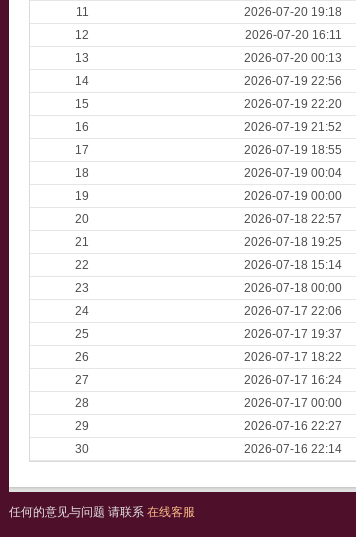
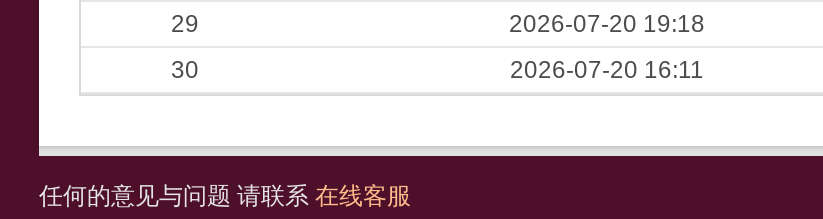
[75,5,88,19] 11 -> [171,10,199,38] 29
[75,28,89,42] 12 -> [171,56,199,84] 30
[75,51,342,456] 13 | 2026-07-20 00:13 | 14 | 2026-07-19 22:56 | 15 | 2026-07-19 22:20 | 16 | 2026-07-19 21:52 | 17 | 2026-07-19 18:55 | 18 | 2026-07-19 00:04 | 19 | 2026-07-19 00:00 | 20 | 2026-07-18 22:57 | 21 | 2026-07-18 19:25 | 22 | 2026-07-18 15:14 | 23 | 2026-07-18 00:00 | 24 | 2026-07-17 22:06 | 25 | 2026-07-17 19:37 | 26 | 2026-07-17 18:22 | 27 | 2026-07-17 16:24 | 28 | 2026-07-17 00:00 | 29 | 2026-07-16 22:27 | 30 | 2026-07-16 22:14 -> none

